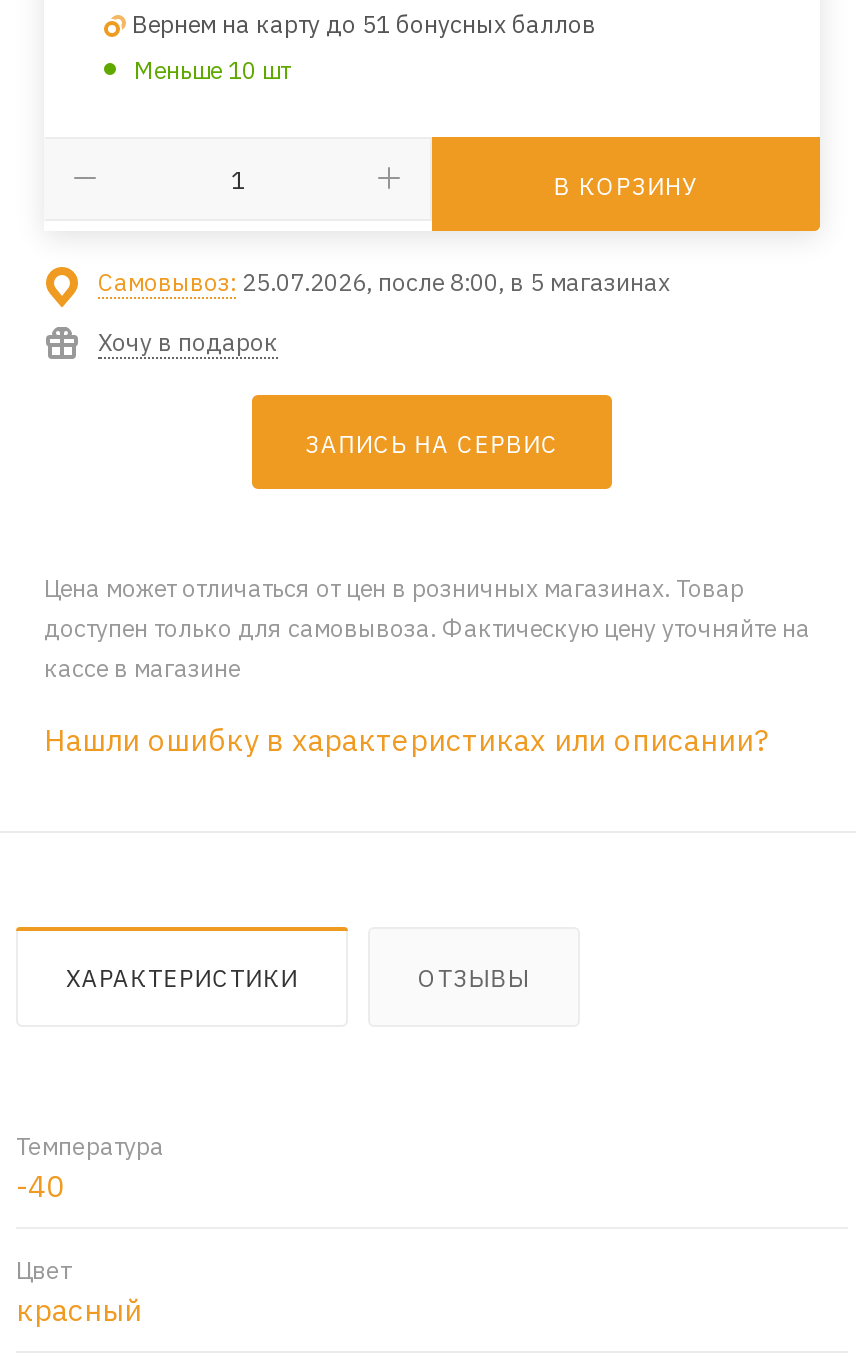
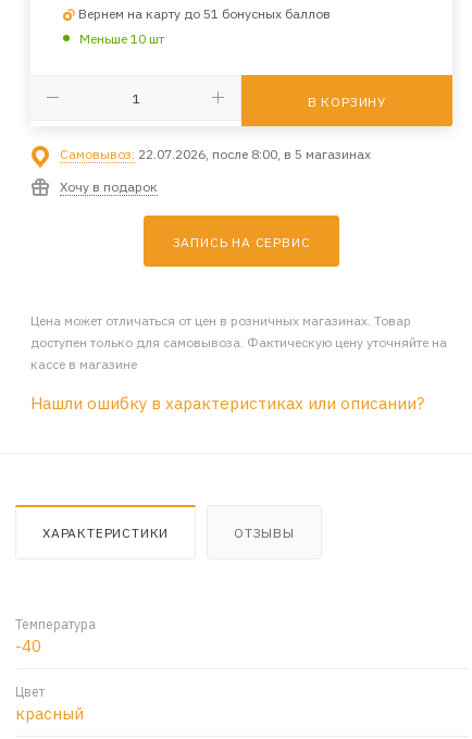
[98,266,670,296] Самовывоз: 25.07.2026, после 8:00, в 5 магазинах -> [60,145,371,162] Самовывоз: 22.07.2026, после 8:00, в 5 магазинах

